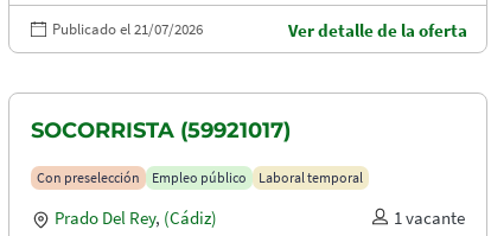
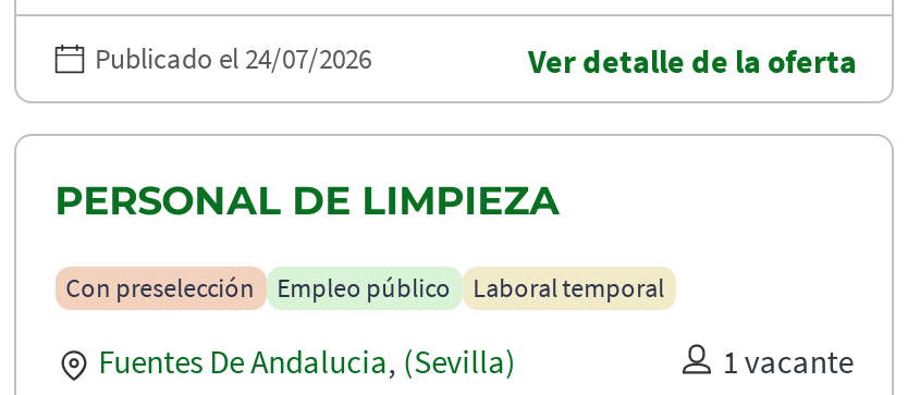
[52,19,203,39] Publicado el 21/07/2026 -> [95,39,371,76] Publicado el 24/07/2026
[30,117,290,143] SOCORRISTA (59921017) -> [55,178,560,226] PERSONAL DE LIMPIEZA
[54,206,217,228] Prado Del Rey, (Cádiz) -> [98,341,516,382] Fuentes De Andalucia, (Sevilla)

